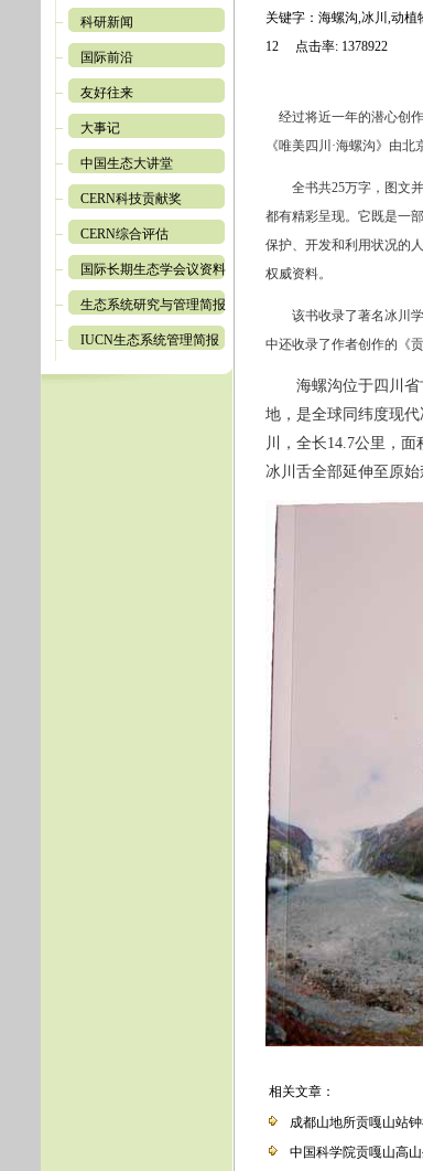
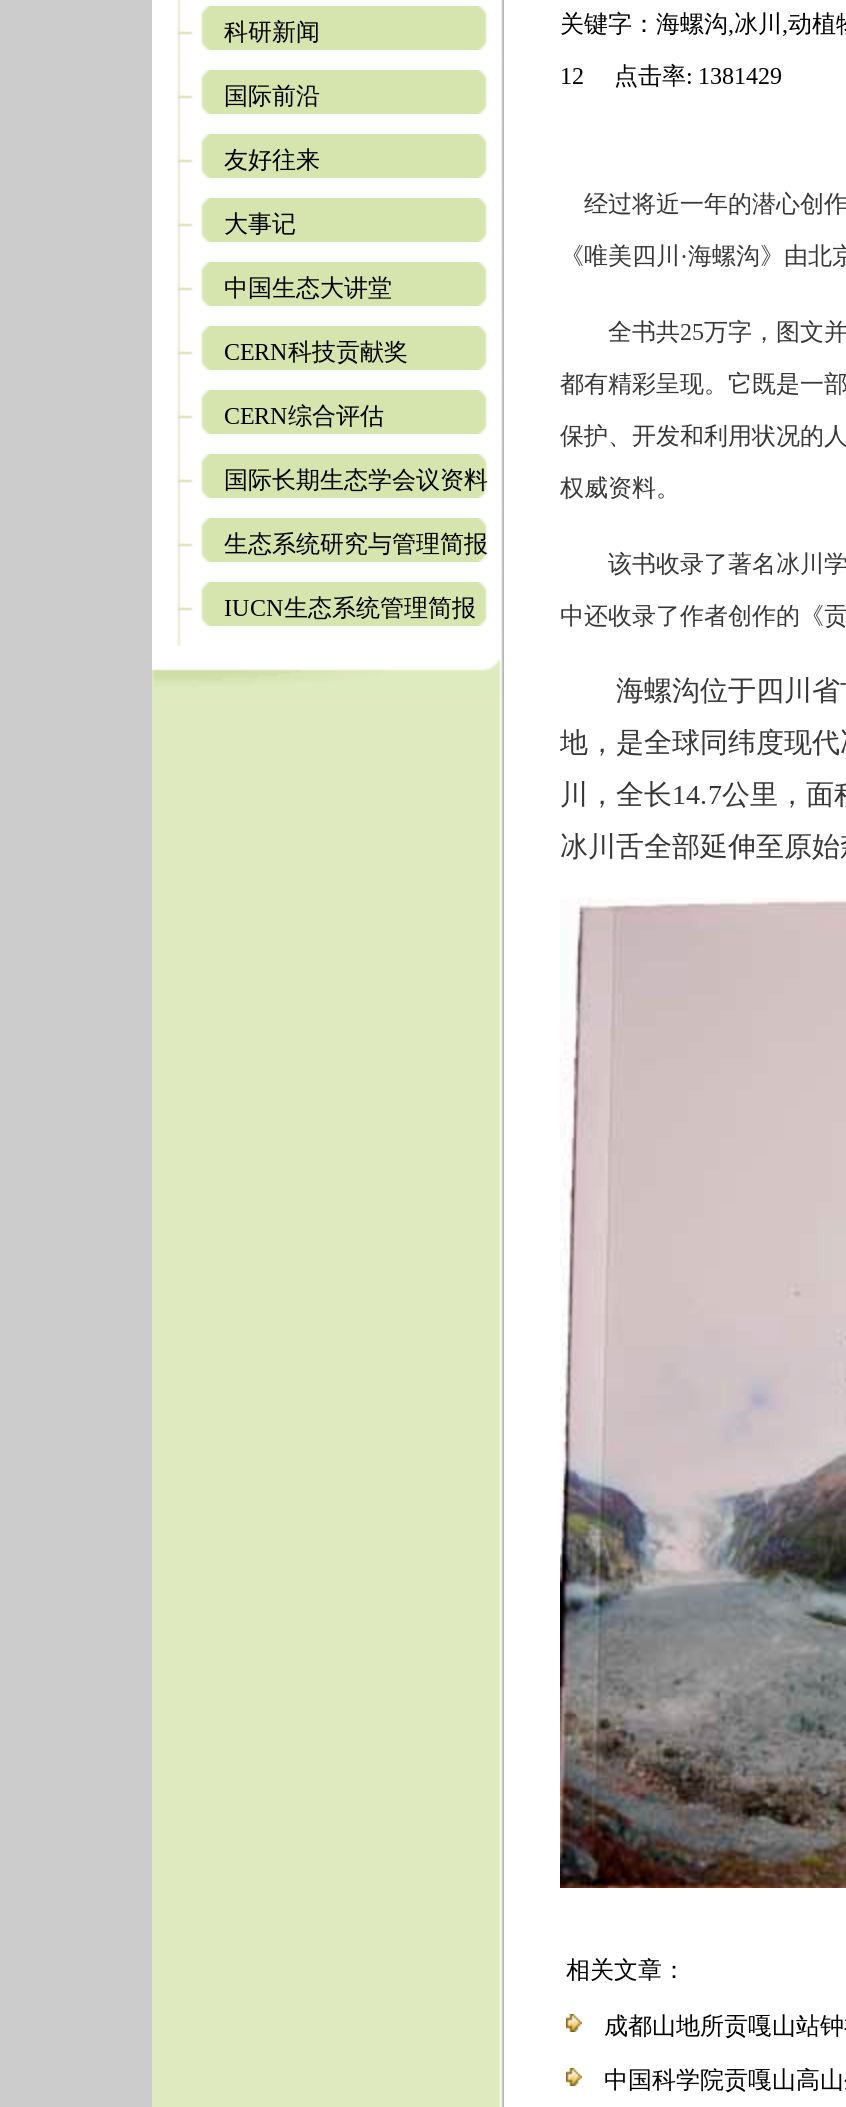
[265,39,388,54] 12 点击率: 1378922 -> [560,62,782,90] 12 点击率: 1381429

